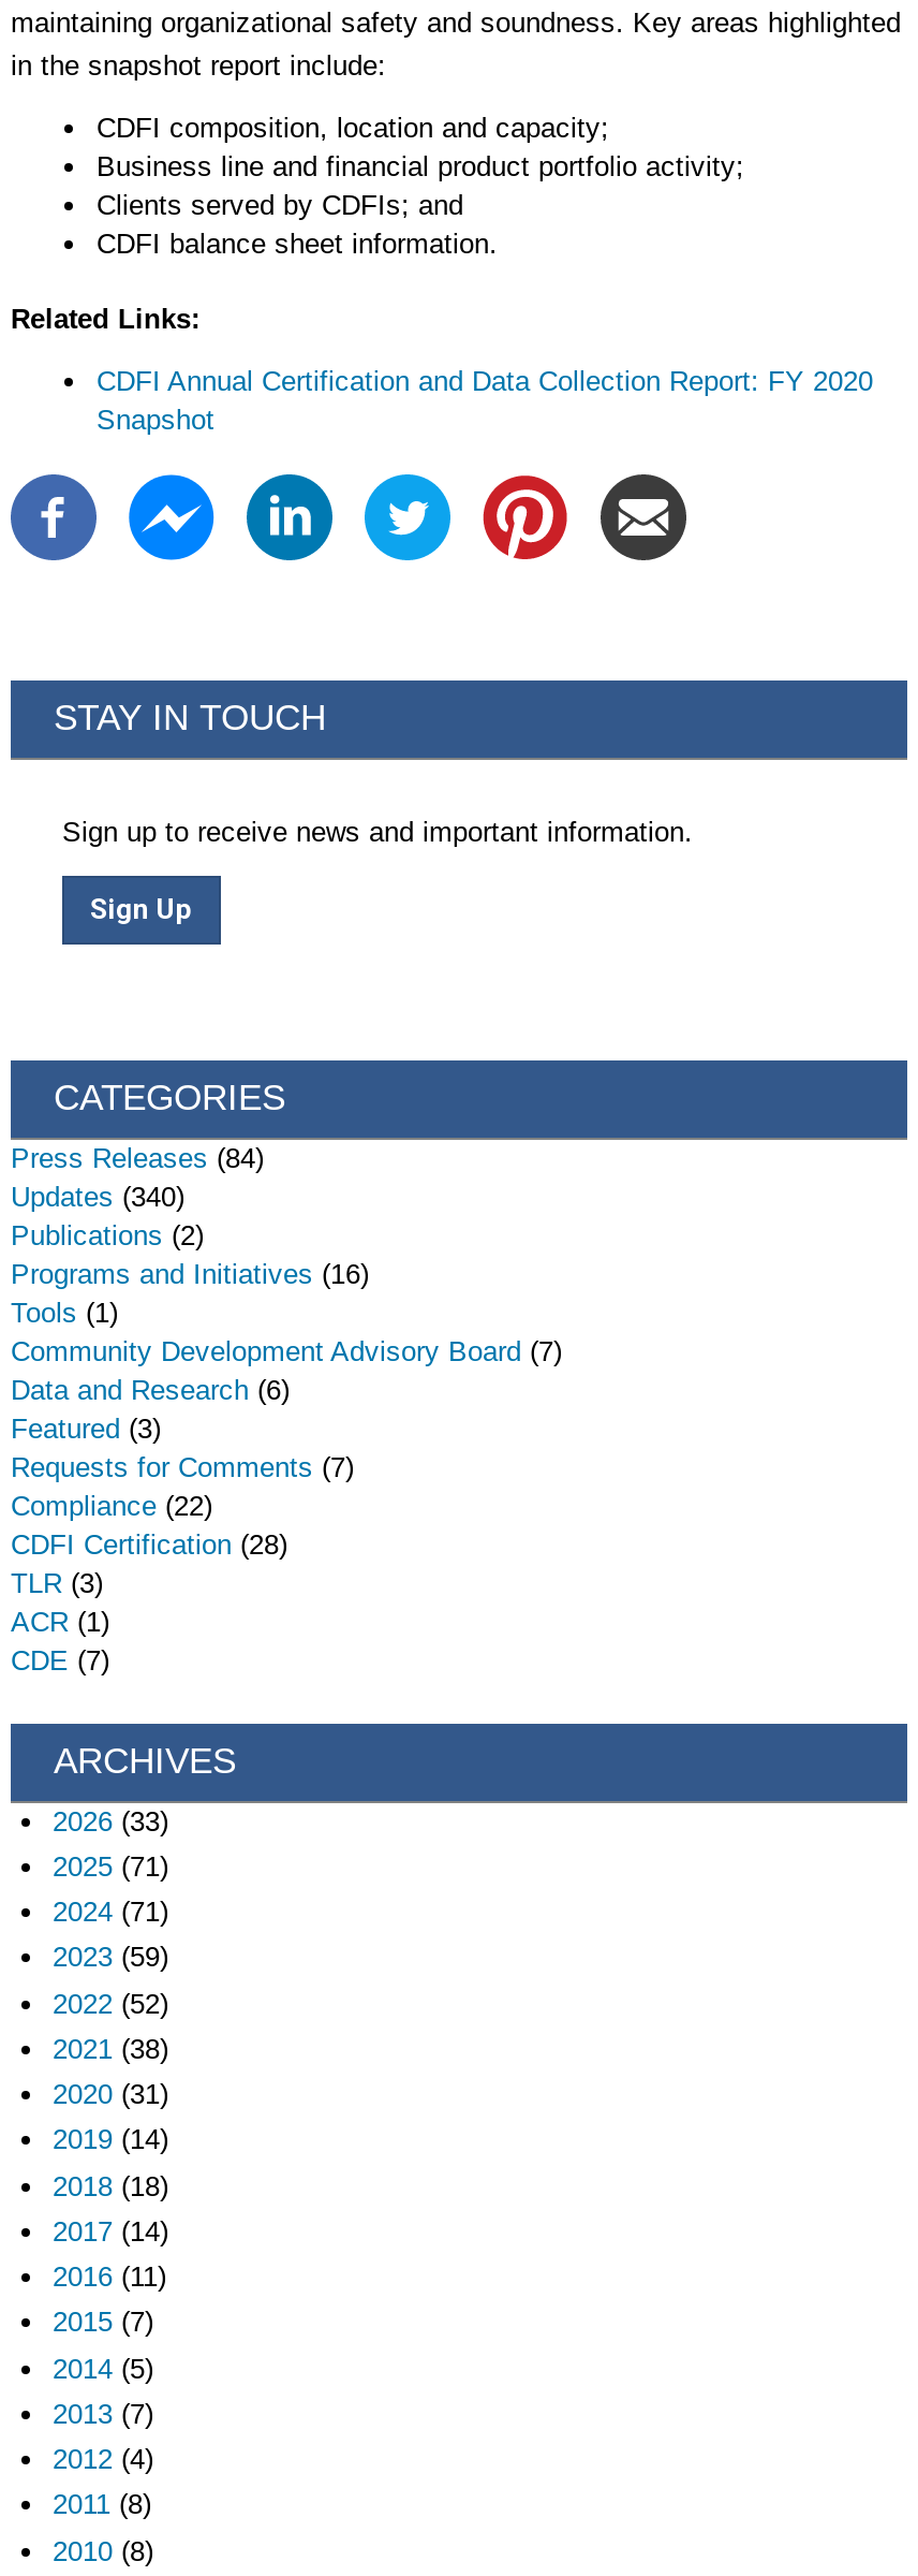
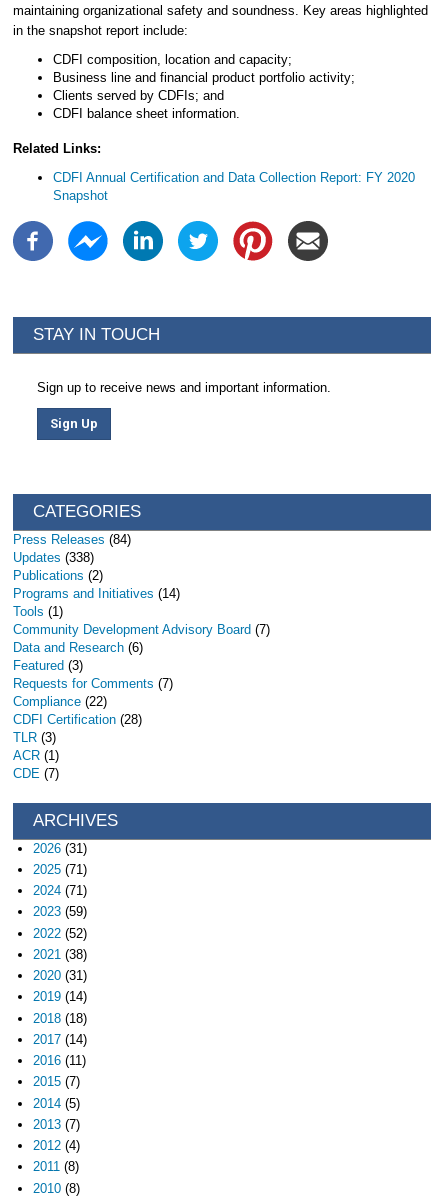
[11,1180,184,1212] Updates (340) -> [13,550,94,565] Updates (338)
[11,1257,369,1289] Programs and Initiatives (16) -> [13,586,180,601] Programs and Initiatives (14)
[53,1804,168,1837] 2026(33) -> [32,841,86,856] 2026(31)

